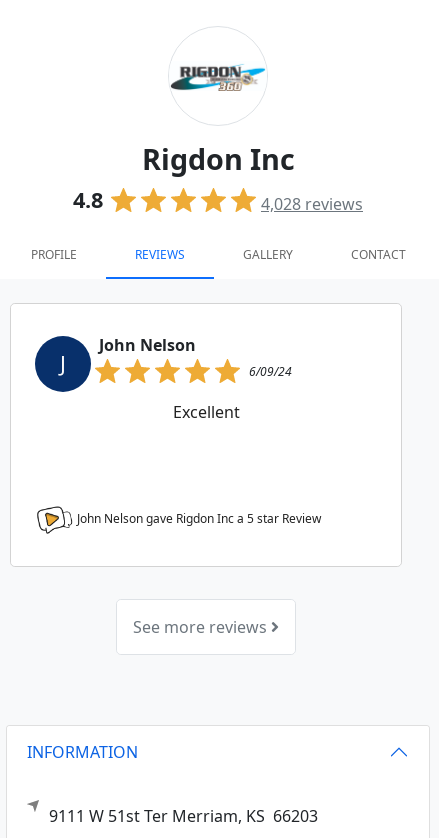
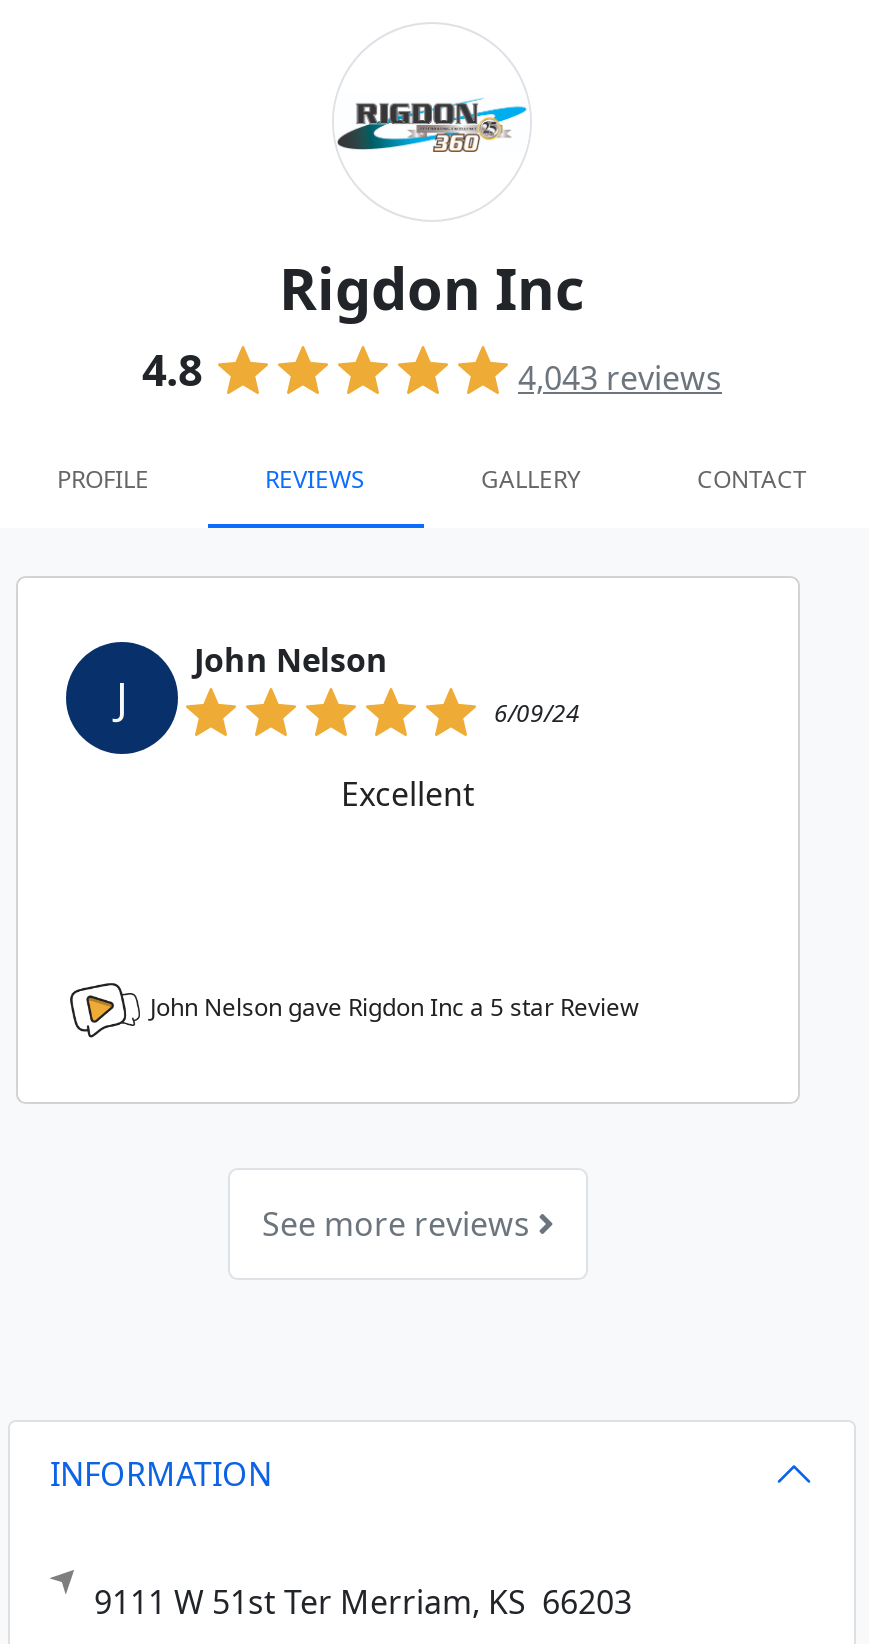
[261,193,363,215] 4,028 reviews -> [518,356,722,400] 4,043 reviews

